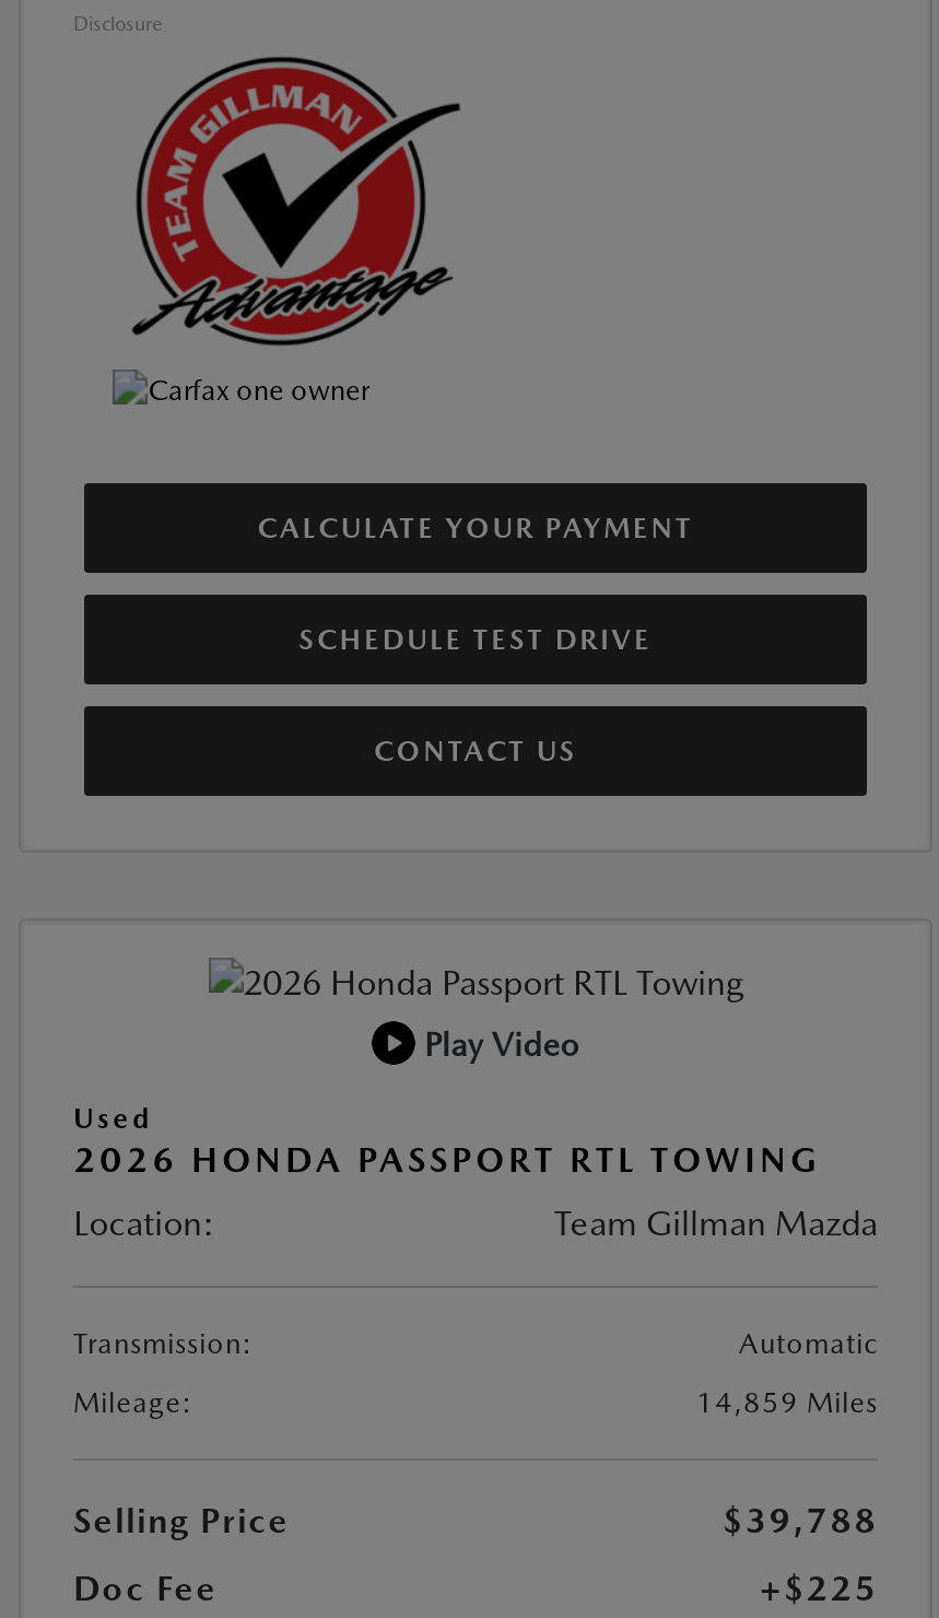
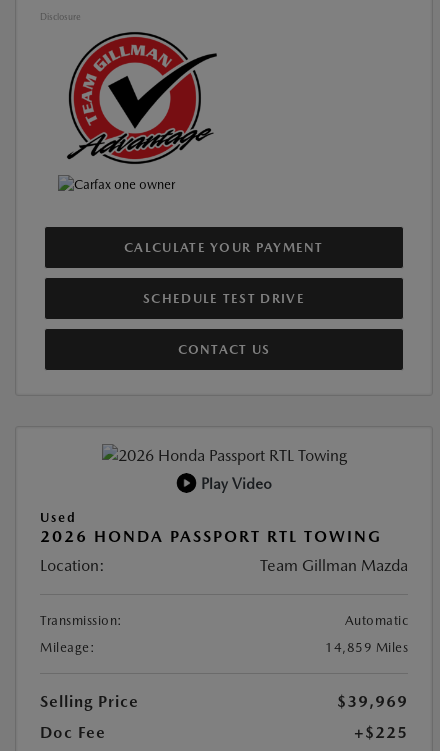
[723,1499,878,1541] $39,788 -> [337,692,408,711] $39,969

